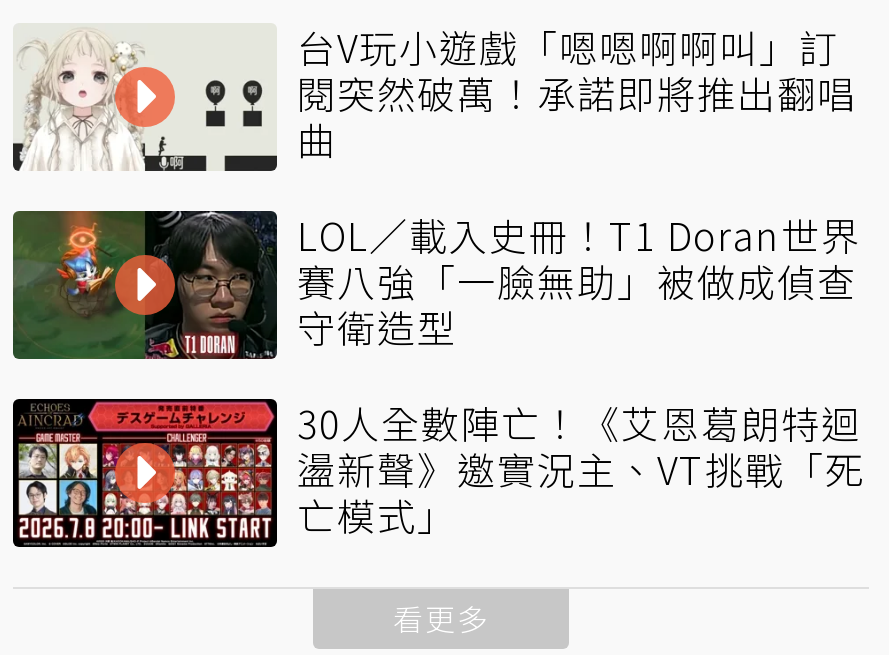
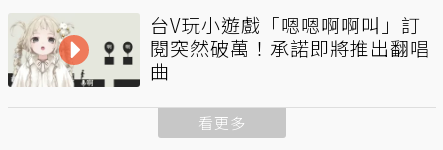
[11,207,865,541] [image] | LOL／載入史冊！T1 Doran世界 | 賽八強「一臉無助」被做成偵查 | 守衛造型 | 30人全數陣亡！《艾恩葛朗特迴 | 盪新聲》邀實況主、VT挑戰「死 | 亡模式」 -> none
[11,397,269,549] [image] -> none

